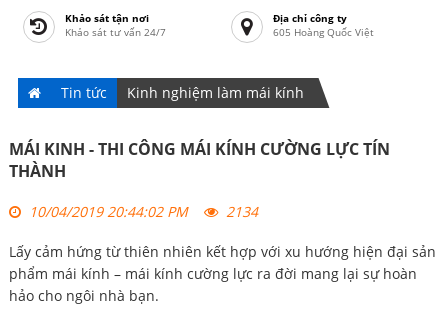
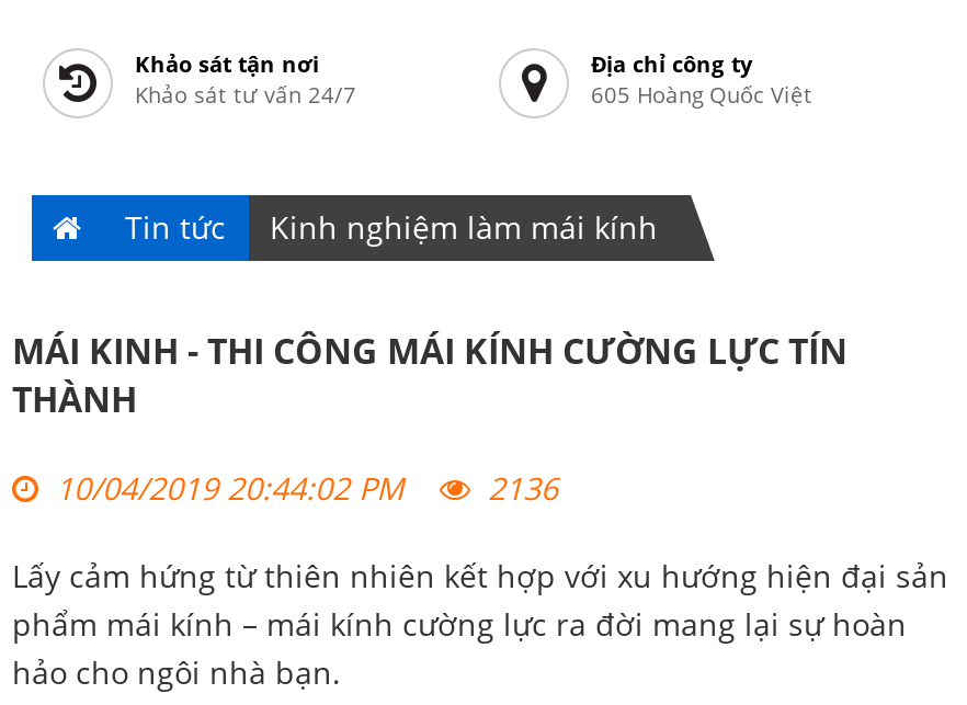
[29,202,258,221] 10/04/2019 20:44:02 PM 2134 -> [56,467,558,509] 10/04/2019 20:44:02 PM 2136

